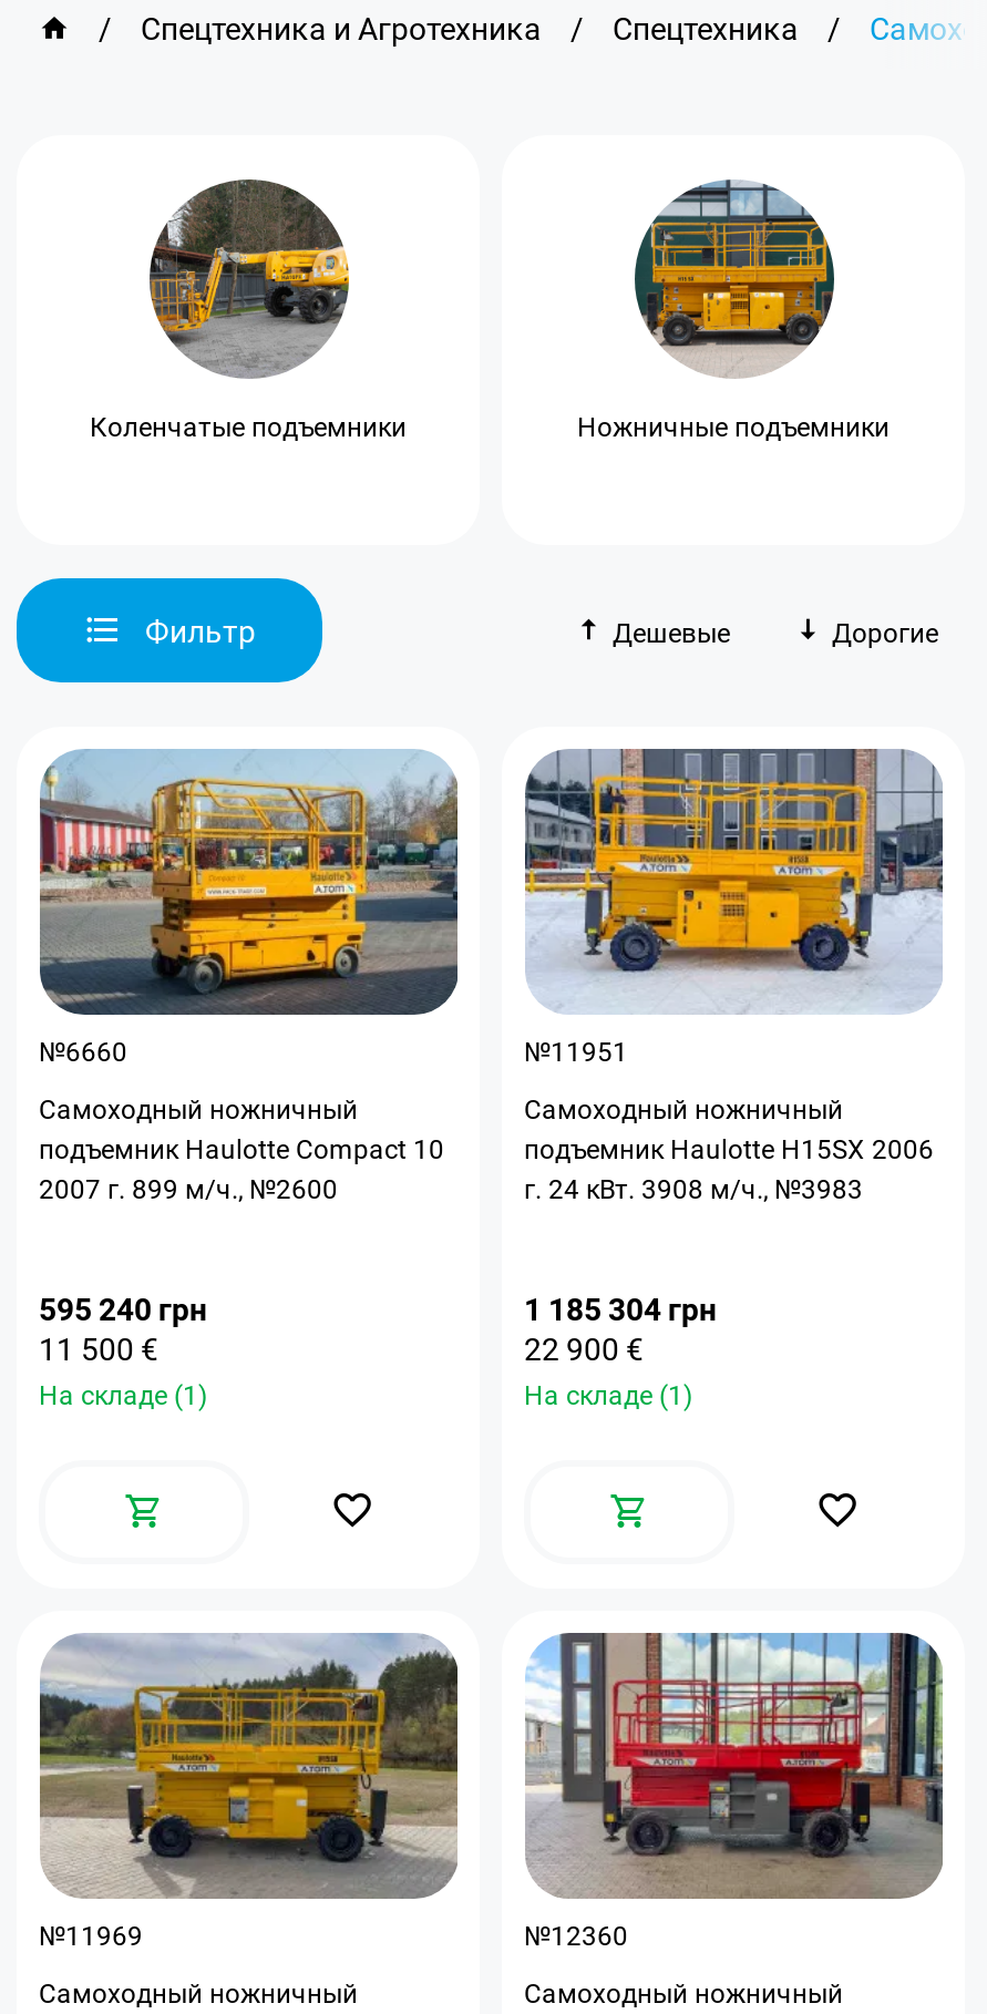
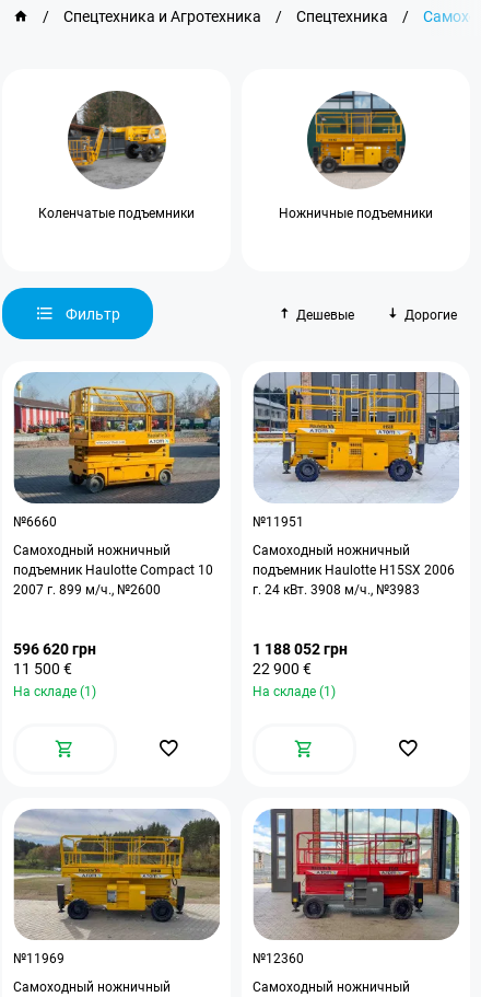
[39,1292,207,1327] 595 240 грн -> [13,640,96,658] 596 620 грн
[524,1292,717,1327] 1 185 304 грн -> [253,640,348,658] 1 188 052 грн

